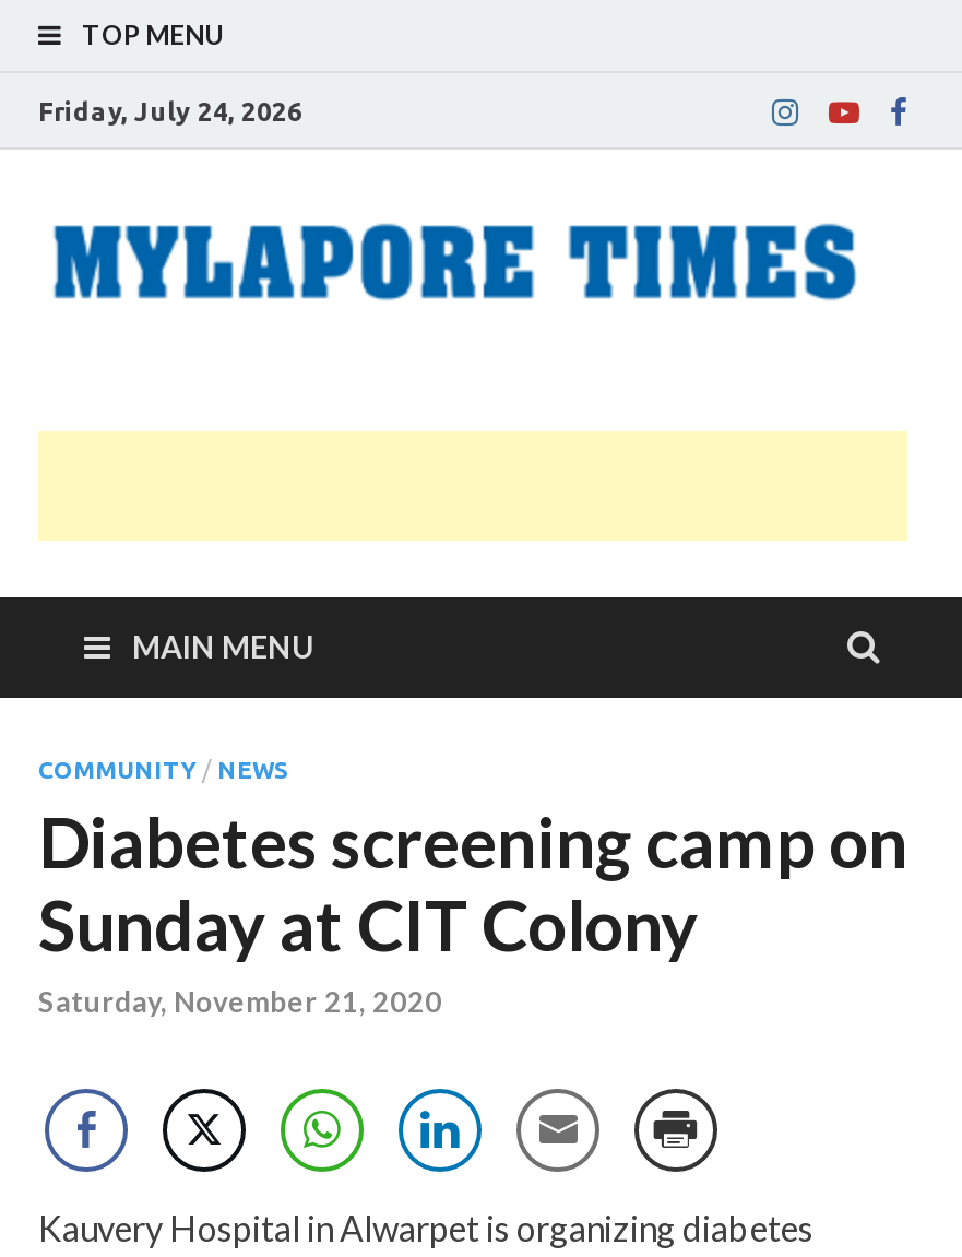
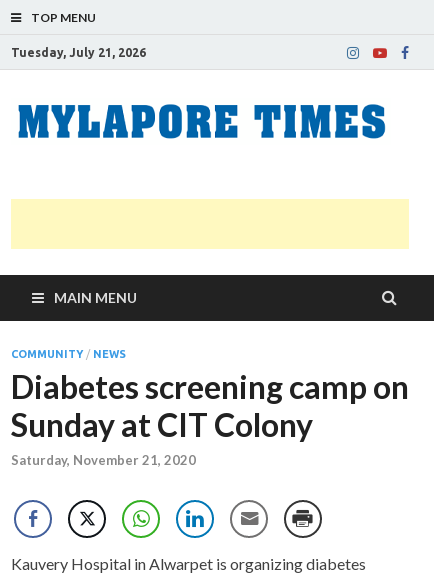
[38,96,302,124] Friday, July 24, 2026 -> [11,45,146,58] Tuesday, July 21, 2026

